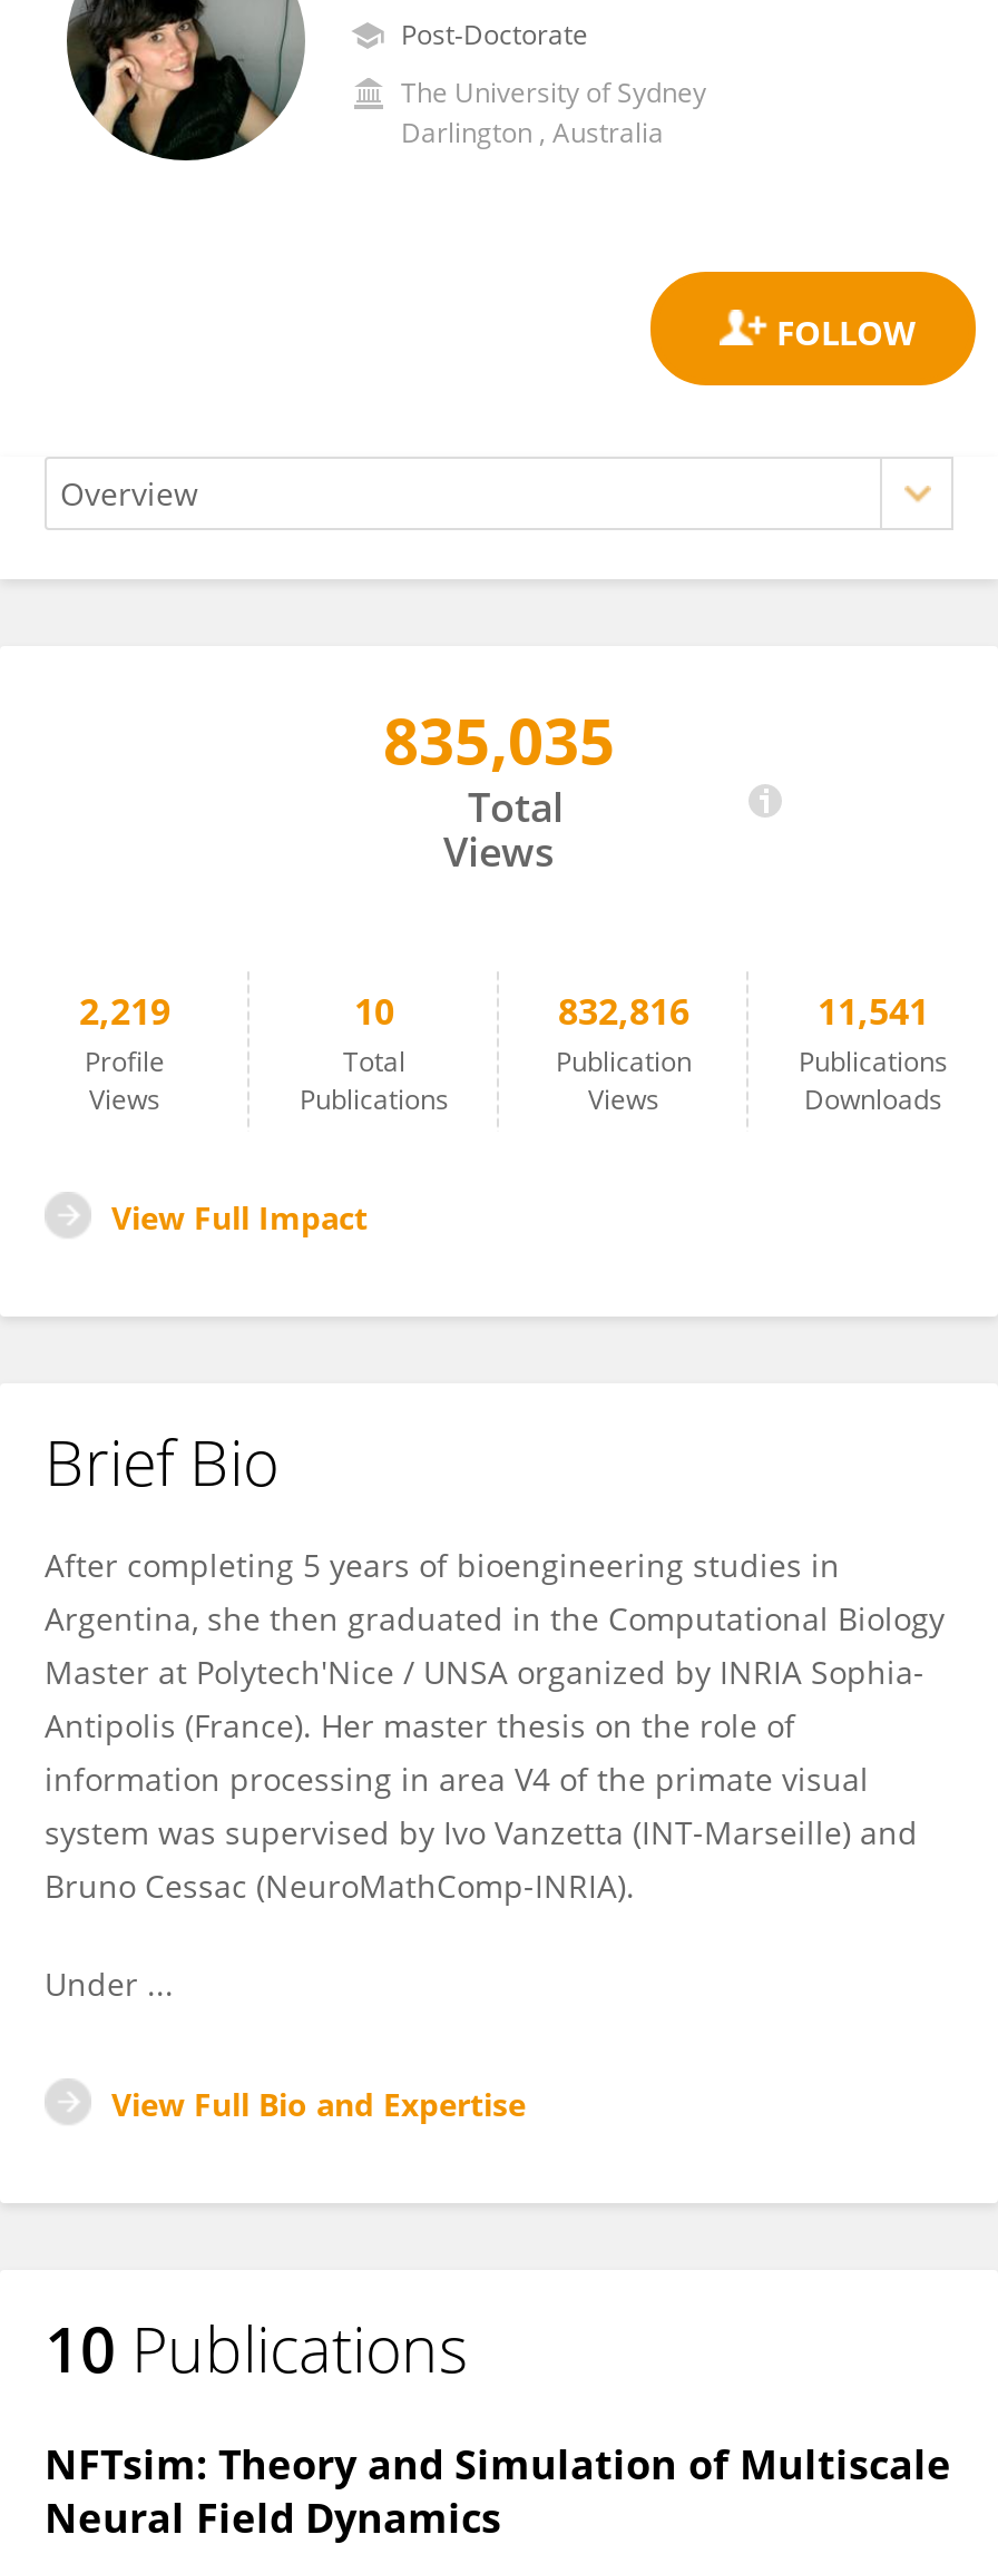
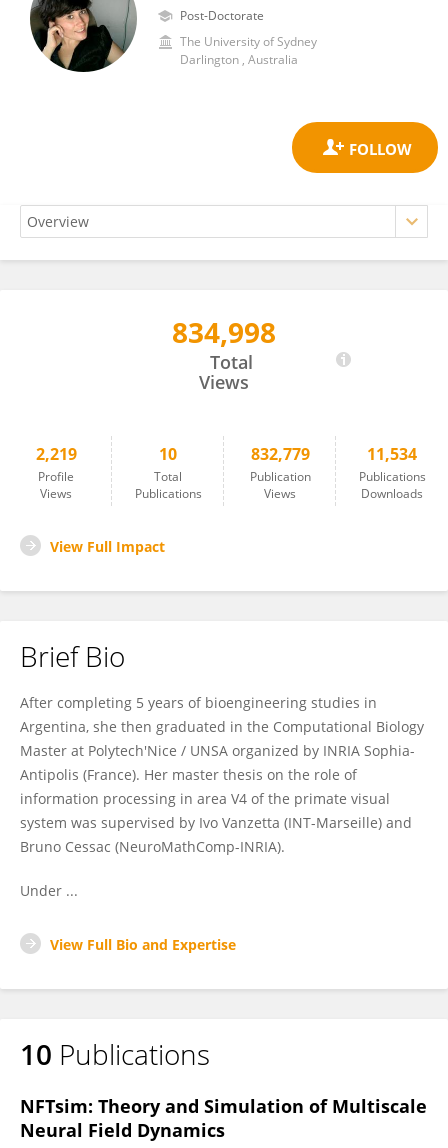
[383,697,615,782] 835,035 -> [172,313,276,351] 834,998
[558,987,689,1036] 832,816 -> [250,443,309,465] 832,779
[818,987,929,1036] 11,541 -> [367,443,417,465] 11,534

